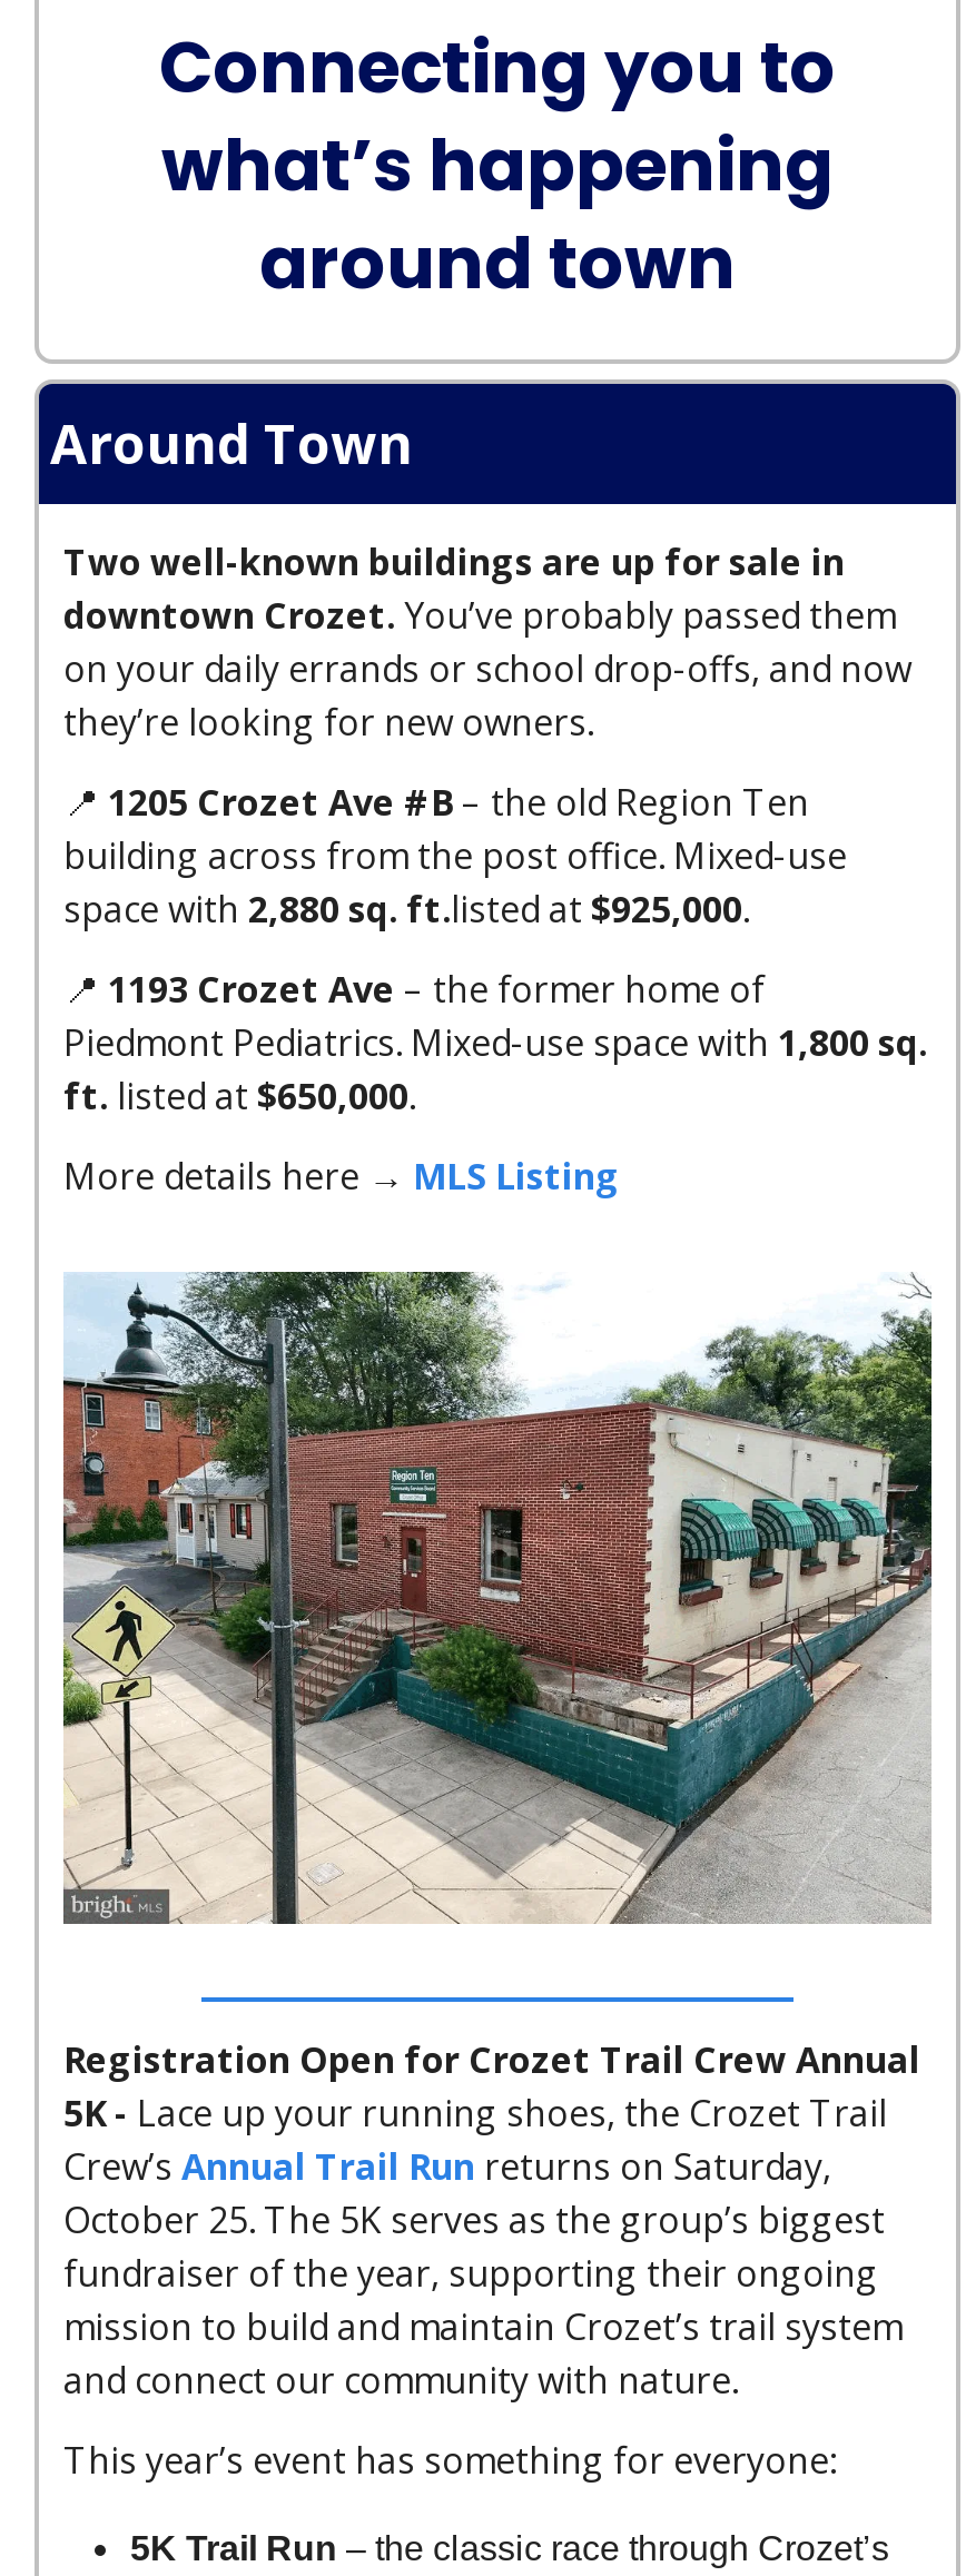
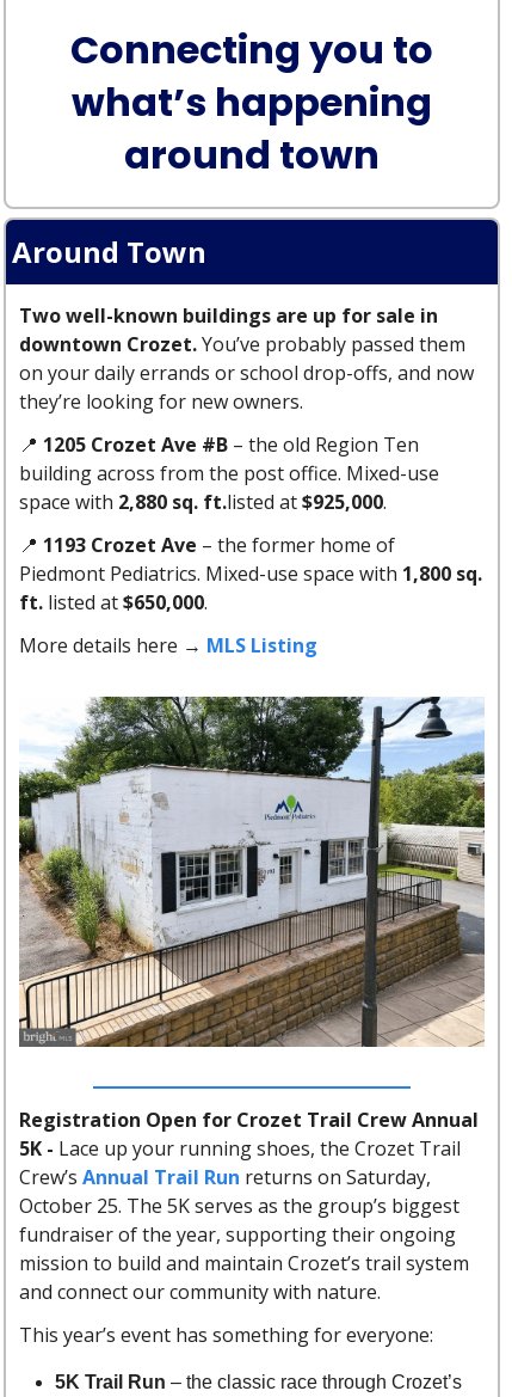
[61,1272,934,1924] [image] -> [18,696,486,1048] [image]

